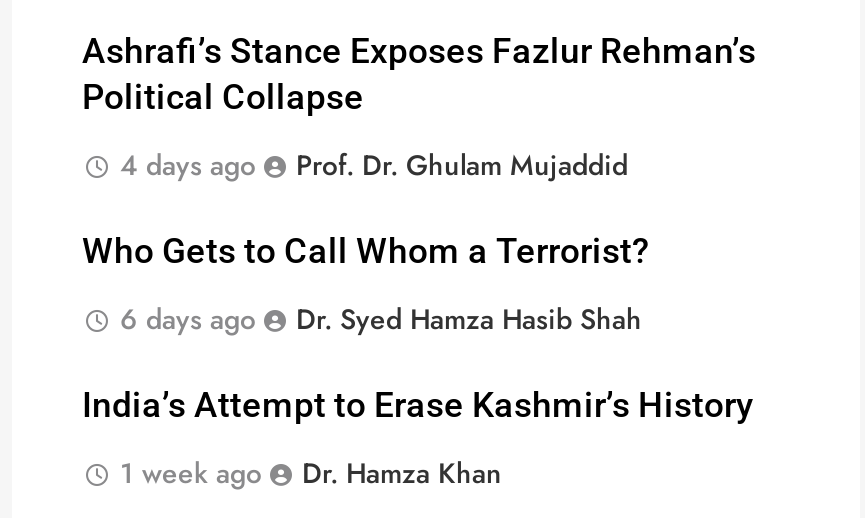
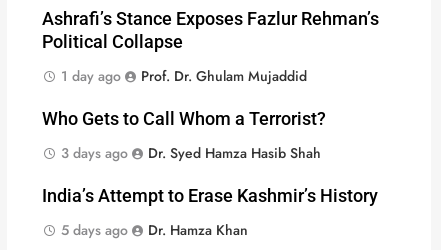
[120,145,628,185] 4 days ago Prof. Dr. Ghulam Mujaddid -> [61,66,307,86] 1 day ago Prof. Dr. Ghulam Mujaddid
[120,299,642,339] 6 days ago Dr. Syed Hamza Hasib Shah -> [61,143,321,163] 3 days ago Dr. Syed Hamza Hasib Shah
[120,453,502,493] 1 week ago Dr. Hamza Khan -> [61,220,248,240] 5 days ago Dr. Hamza Khan

